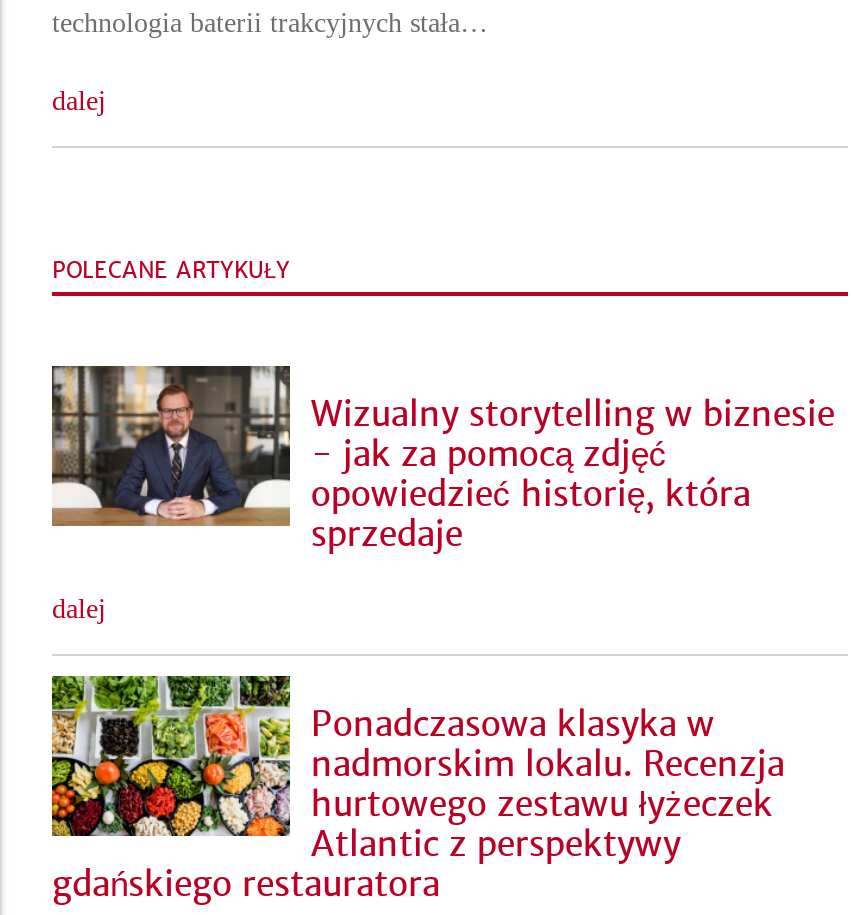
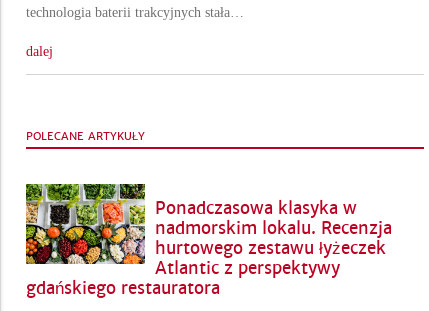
[50,364,835,624] [image] | Wizualny storytelling w biznesie | - jak za pomocą zdjęć | opowiedzieć historię, która | sprzedaje | dalej -> none

